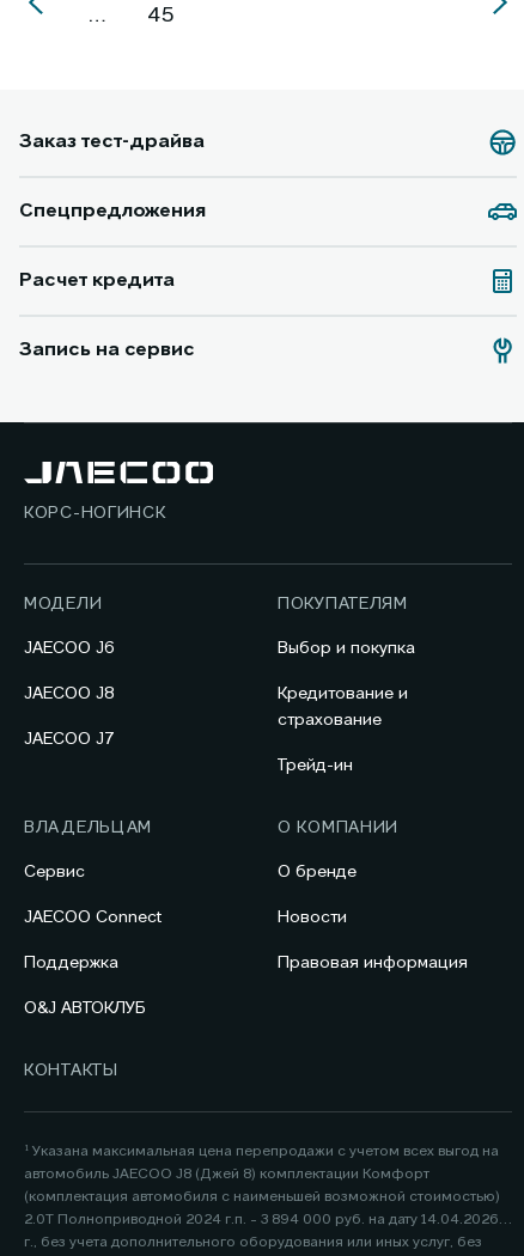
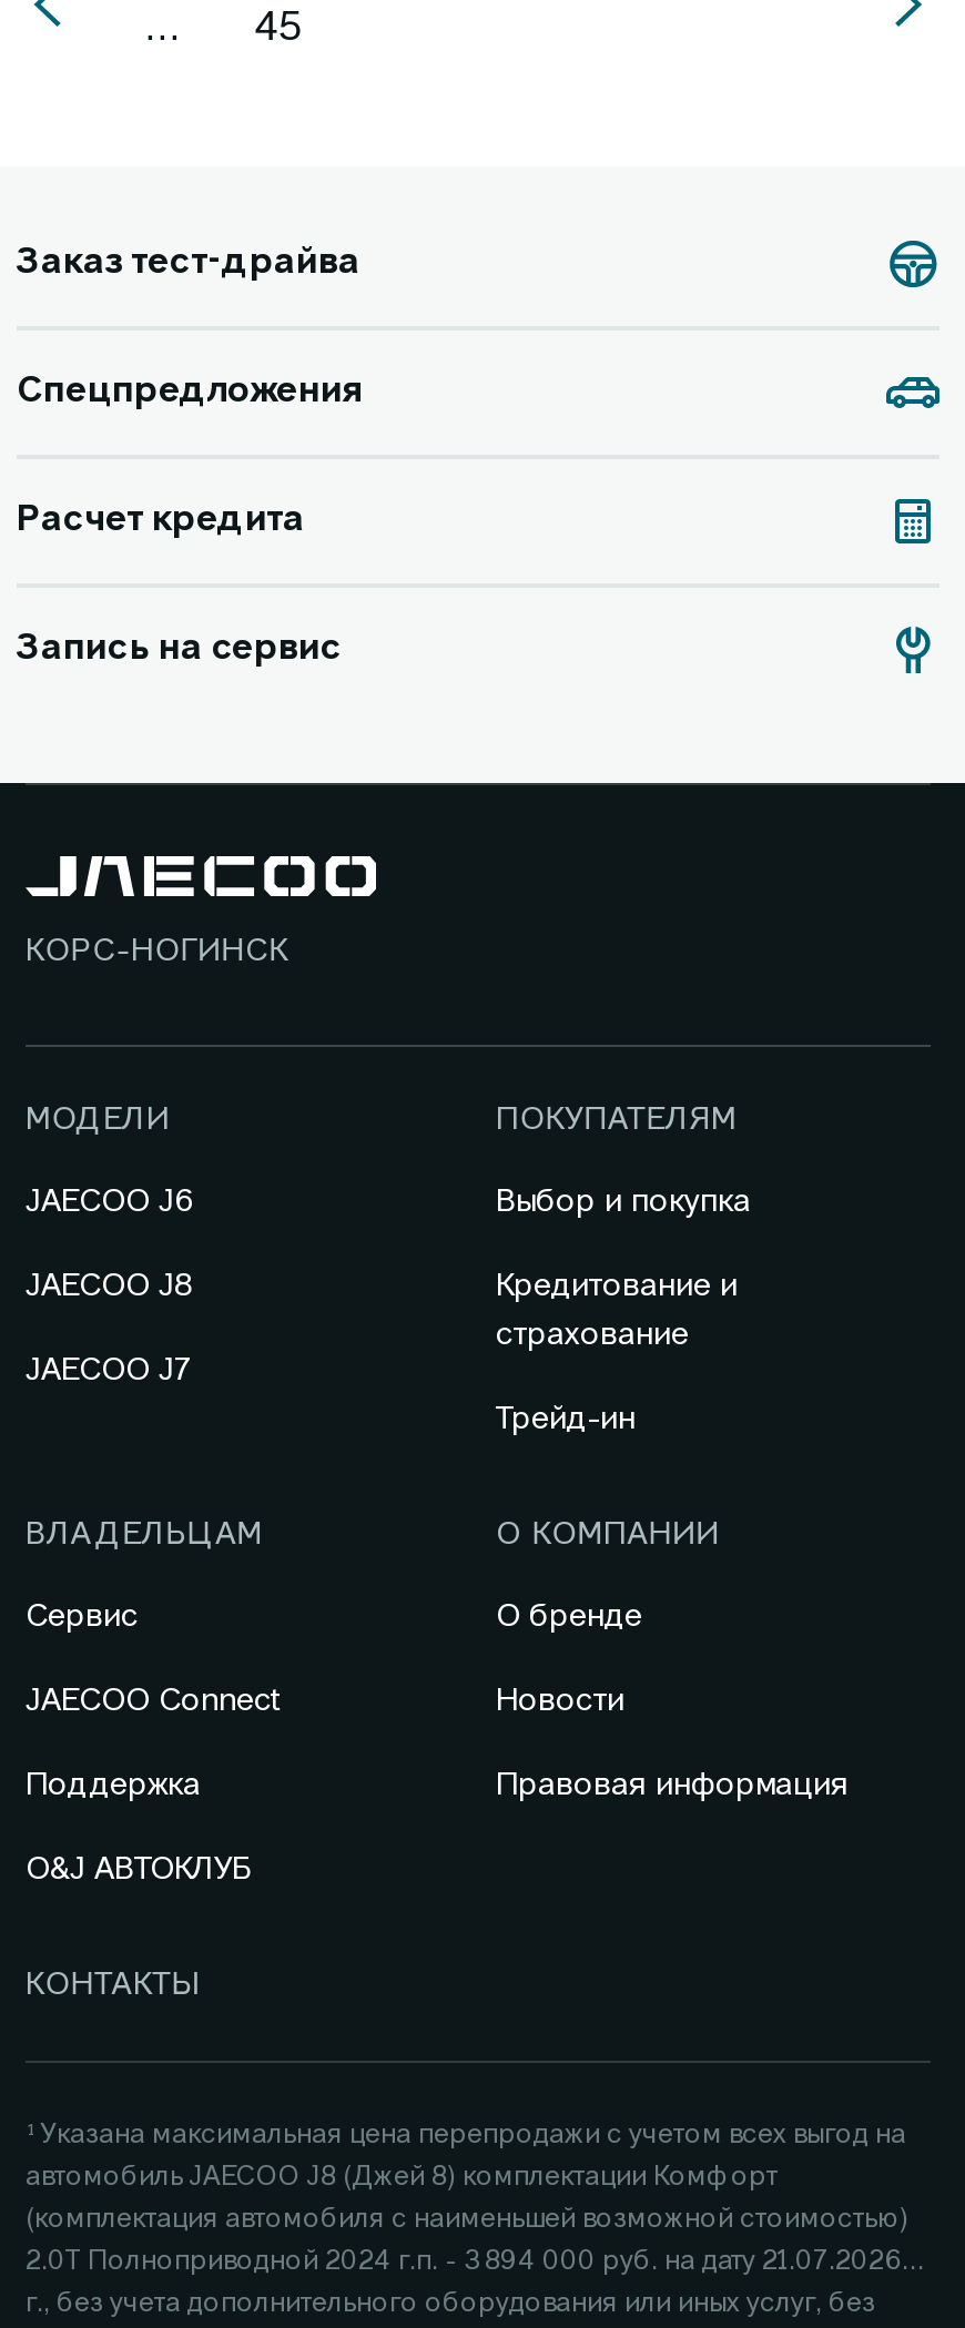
[24,1213,499,1227] 2.0Т Полноприводной 2024 г.п. - 3 894 000 руб. на дату 14.04.2026 -> [26,2249,902,2276] 2.0Т Полноприводной 2024 г.п. - 3 894 000 руб. на дату 21.07.2026

